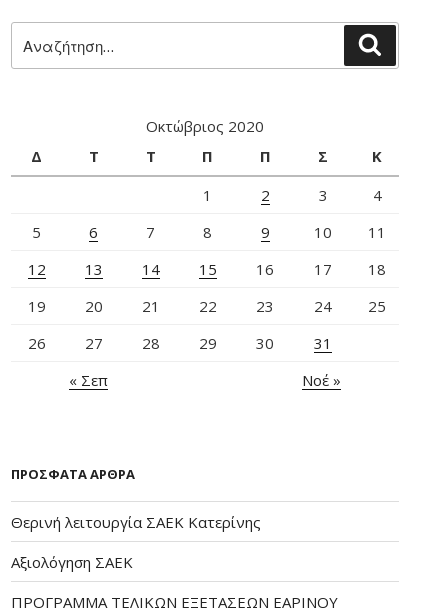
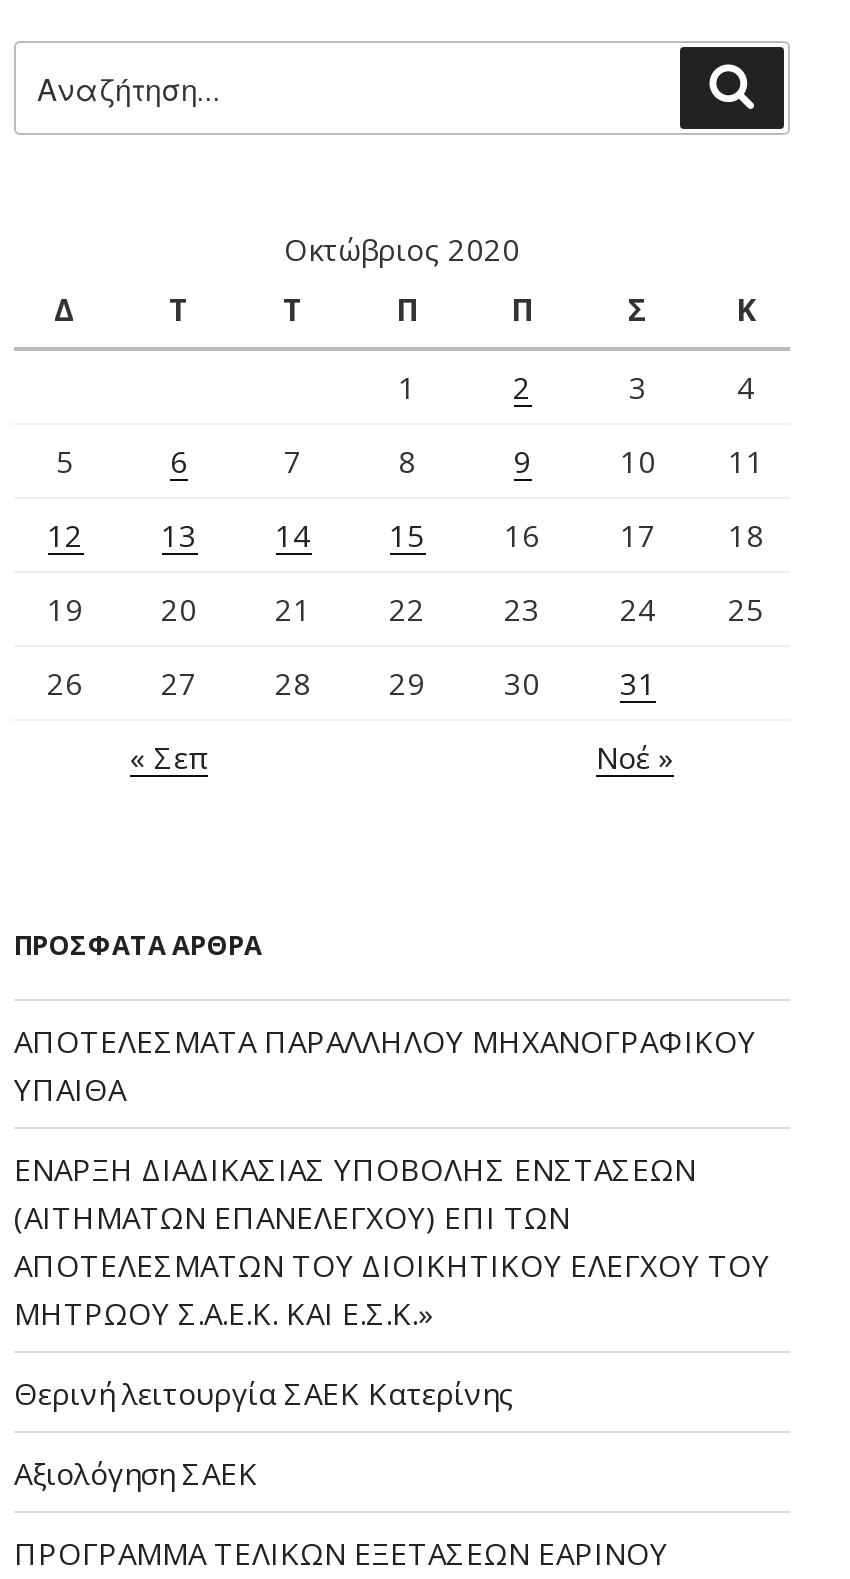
none -> [14,1020,770,1332] ΑΠΟΤΕΛΕΣΜΑΤΑ ΠΑΡΑΛΛΗΛΟΥ ΜΗΧΑΝΟΓΡΑΦΙΚΟΥ | ΥΠΑΙΘΑ | ΕΝΑΡΞΗ ΔΙΑΔΙΚΑΣΙΑΣ ΥΠΟΒΟΛΗΣ ΕΝΣΤΑΣΕΩΝ | (ΑΙΤΗΜΑΤΩΝ ΕΠΑΝΕΛΕΓΧΟΥ) ΕΠΙ ΤΩΝ | ΑΠΟΤΕΛΕΣΜΑΤΩΝ ΤΟΥ ΔΙΟΙΚΗΤΙΚΟΥ ΕΛΕΓΧΟΥ ΤΟΥ | ΜΗΤΡΩΟΥ Σ.Α.Ε.Κ. ΚΑΙ Ε.Σ.Κ.»

